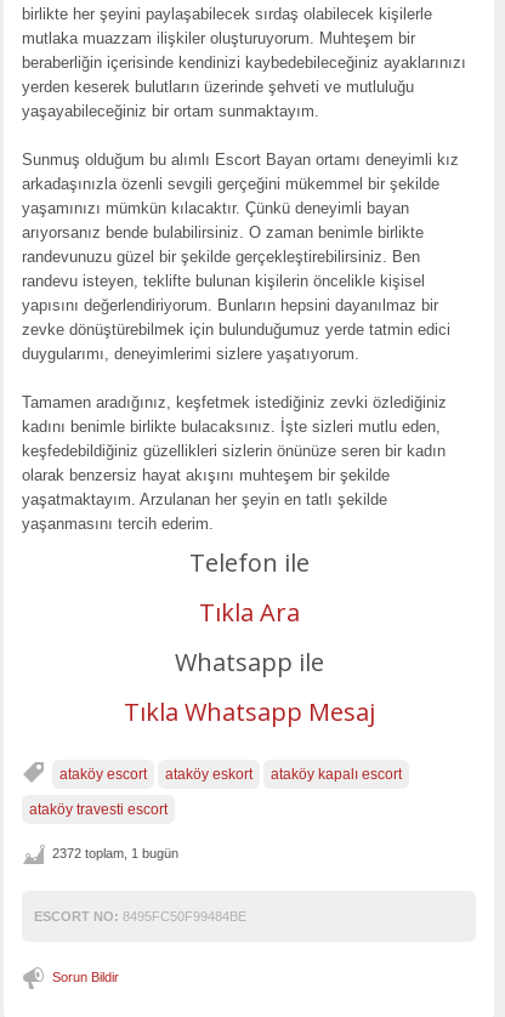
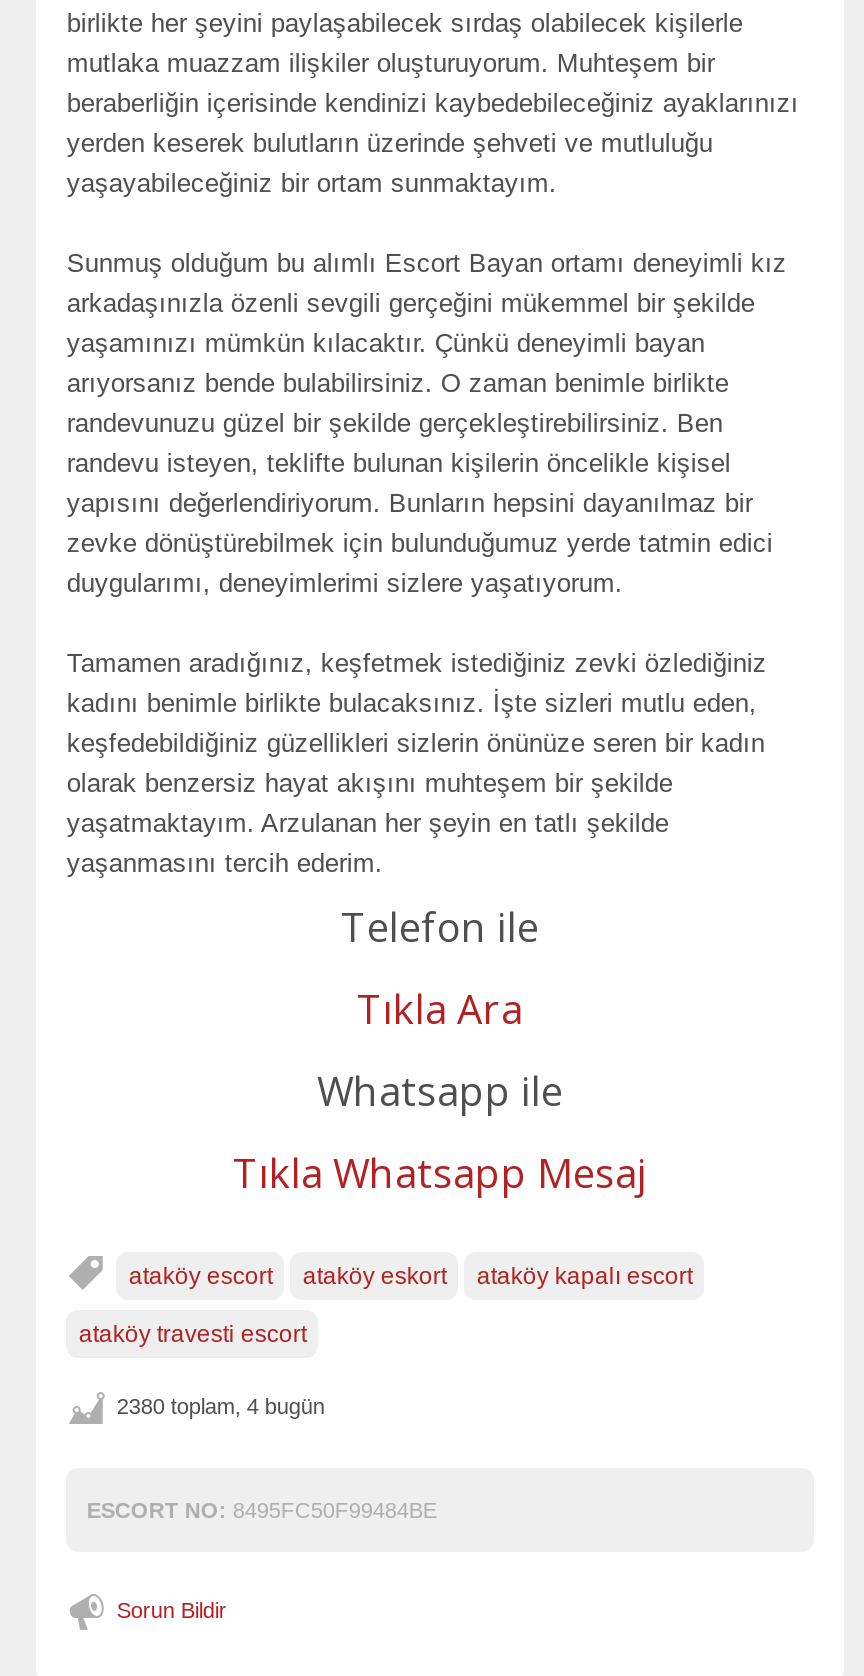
[53,846,179,860] 2372 toplam, 1 bugün -> [117,1394,325,1418] 2380 toplam, 4 bugün

